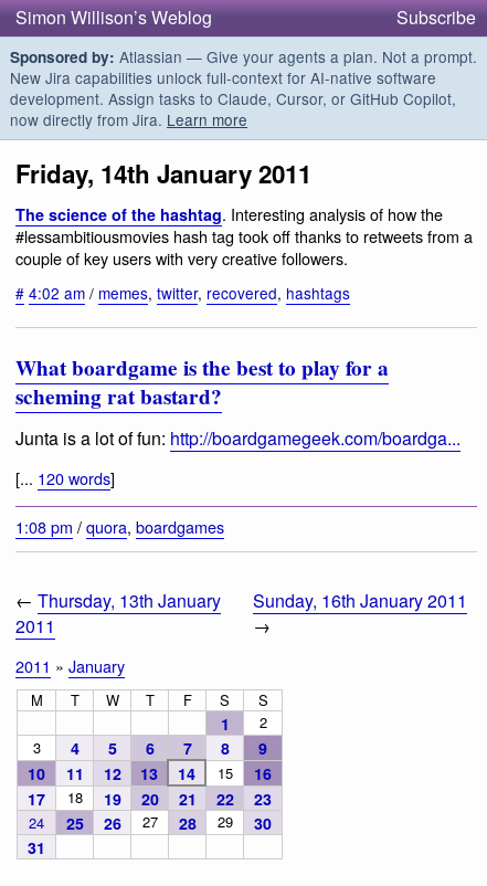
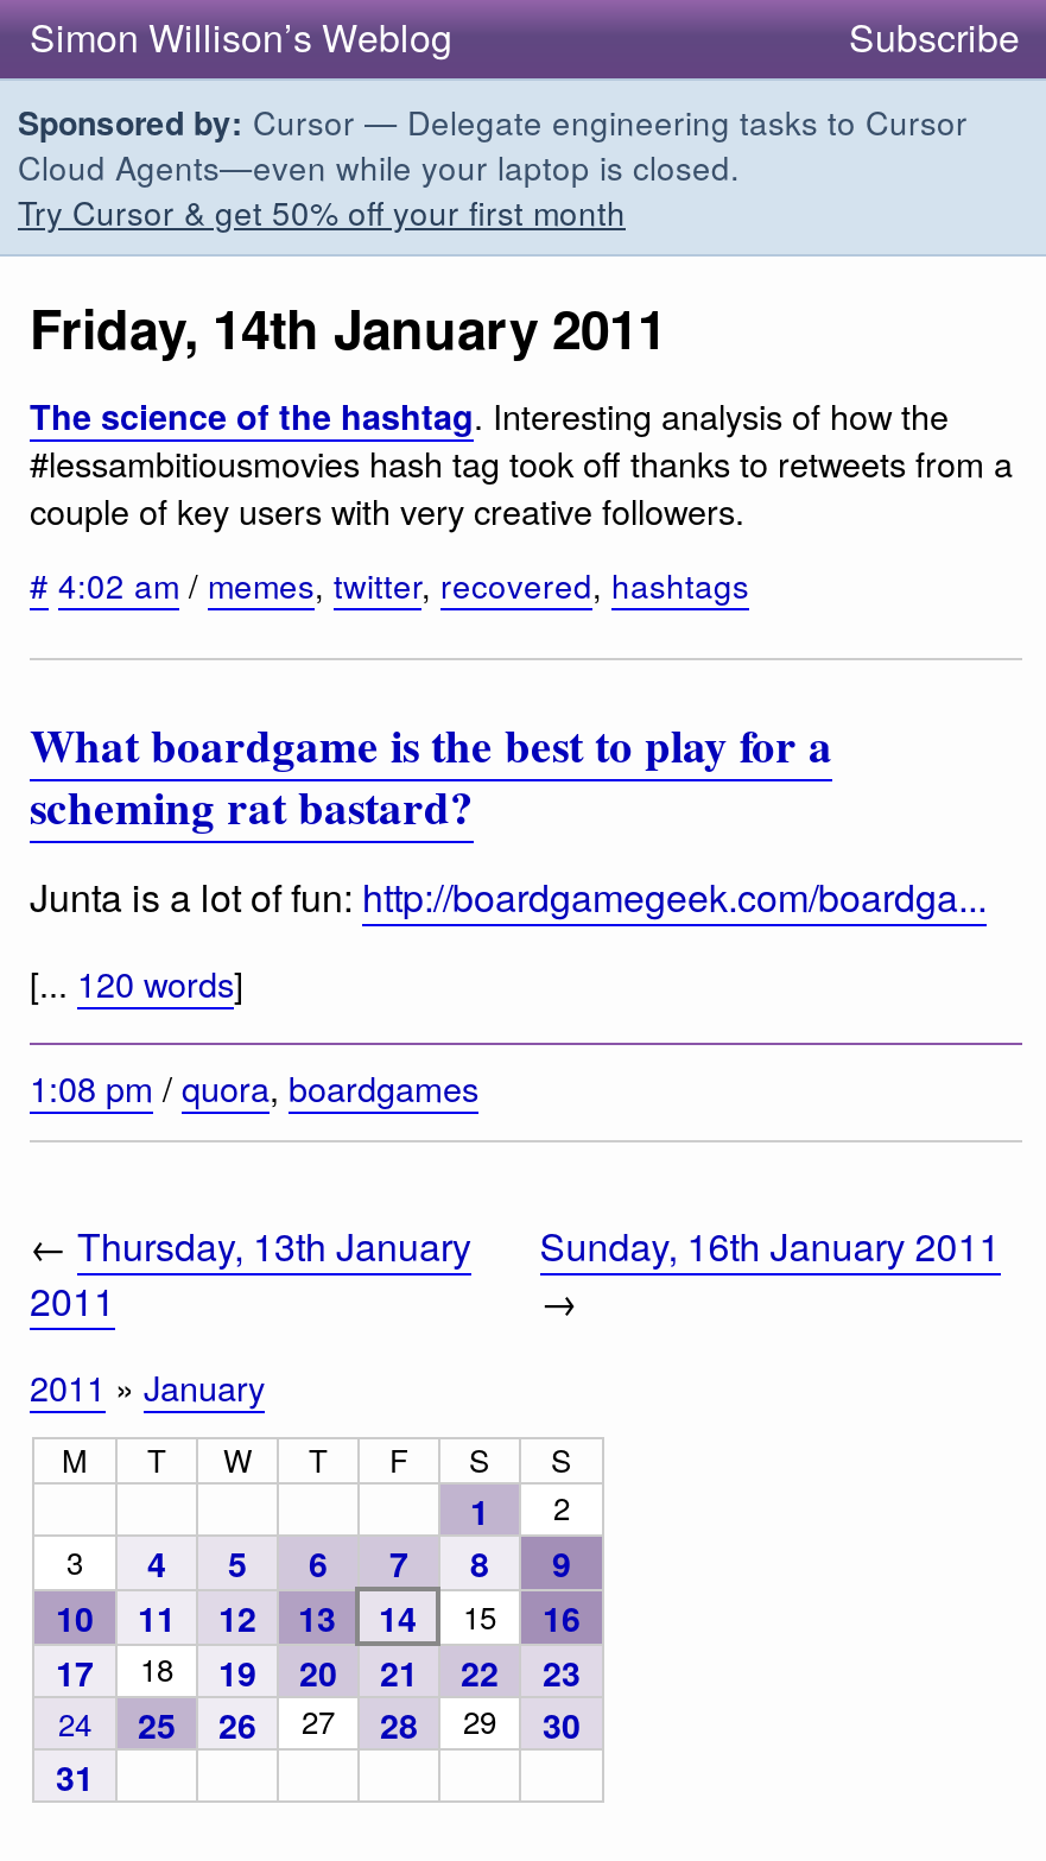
[10,45,477,130] Sponsored by: Atlassian — Give your agents a plan. Not a prompt. | New Jira capabilities unlock full-context for AI-native software | development. Assign tasks to Claude, Cursor, or GitHub Copilot, | now directly from Jira. Learn more -> [18,97,968,235] Sponsored by: Cursor — Delegate engineering tasks to Cursor | Cloud Agents—even while your laptop is closed. | Try Cursor & get 50% off your first month

